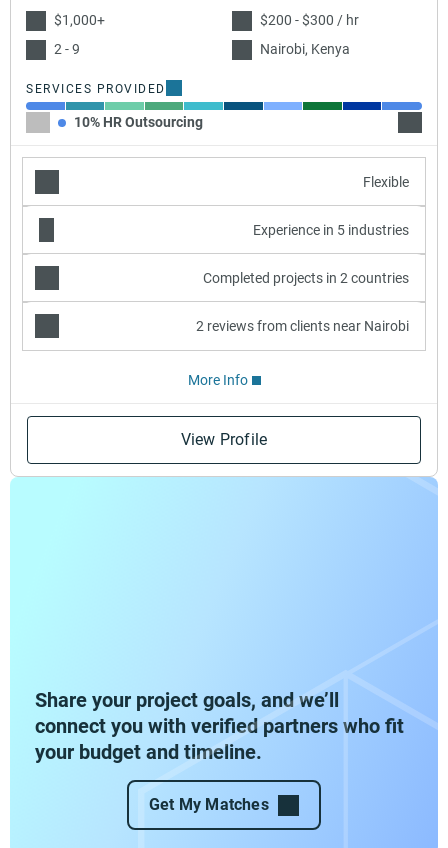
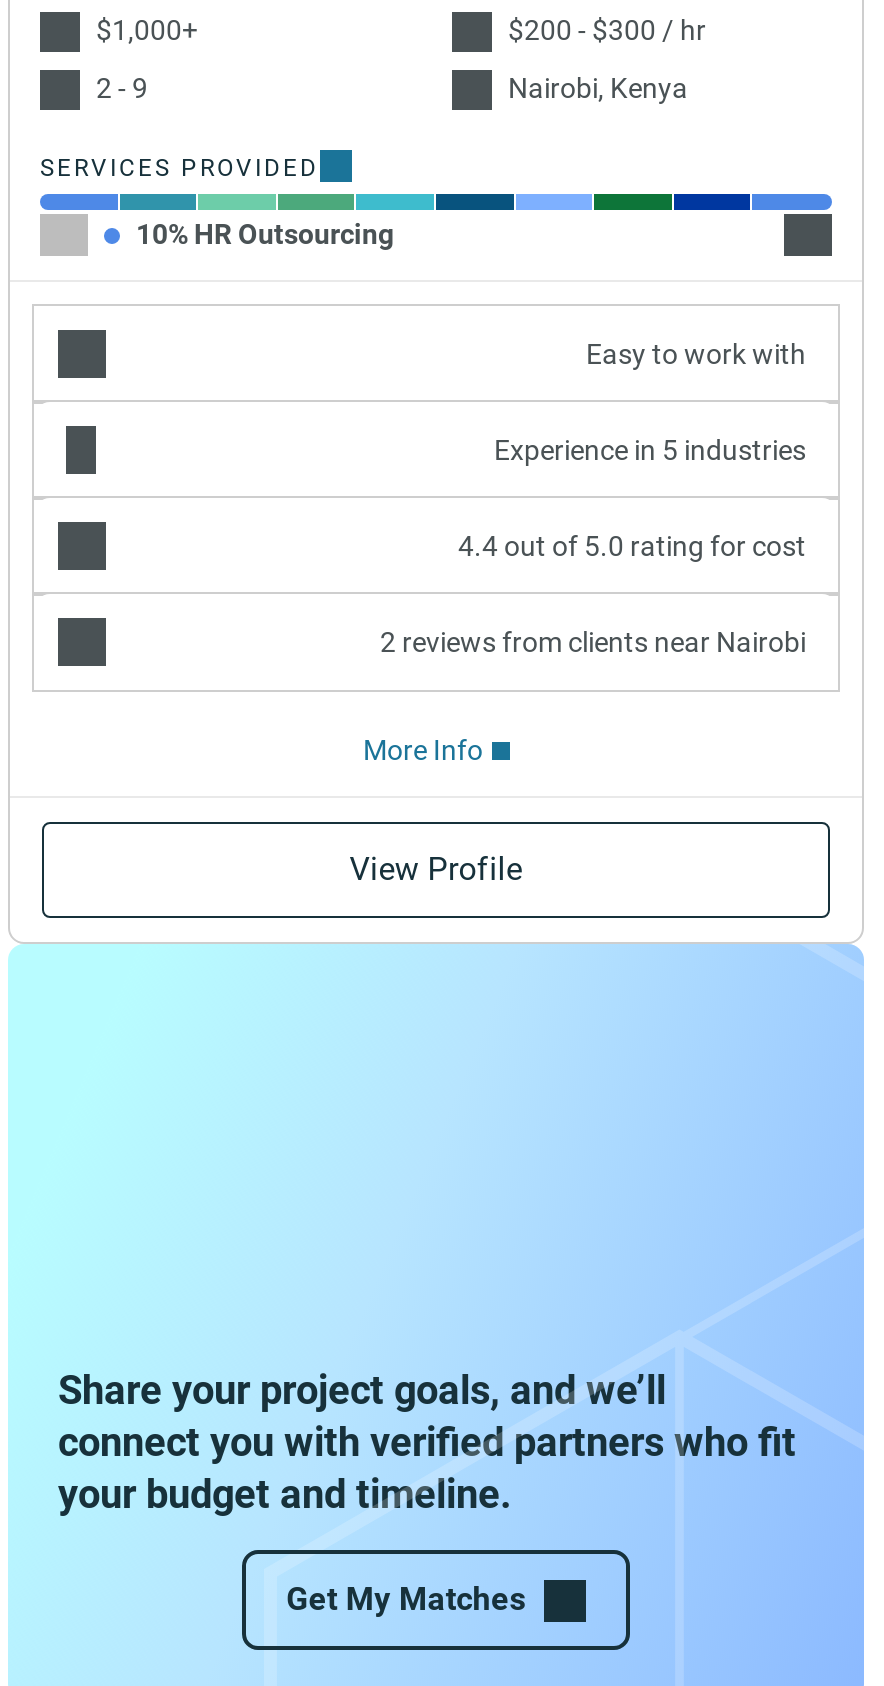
[363,173,409,189] Flexible -> [586,337,806,369] Easy to work with
[203,269,409,285] Completed projects in 2 countries -> [458,529,806,561] 4.4 out of 5.0 rating for cost

